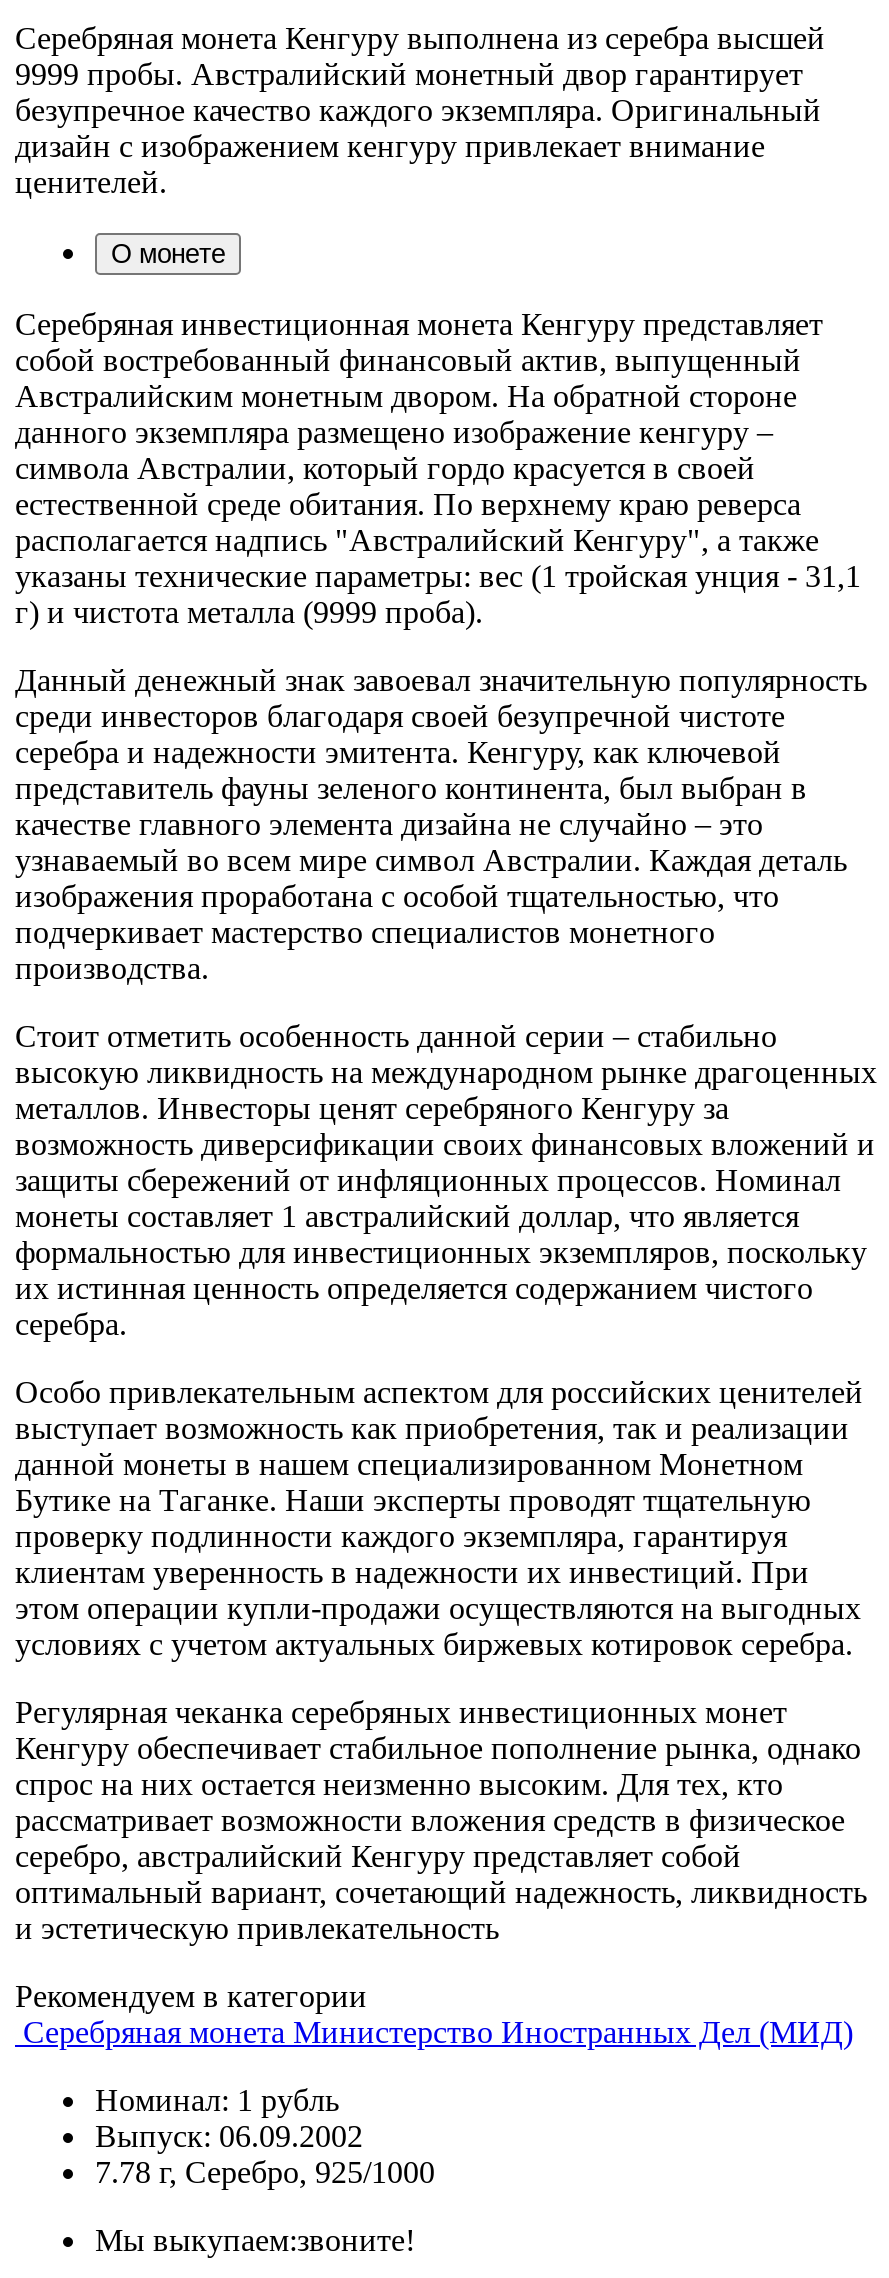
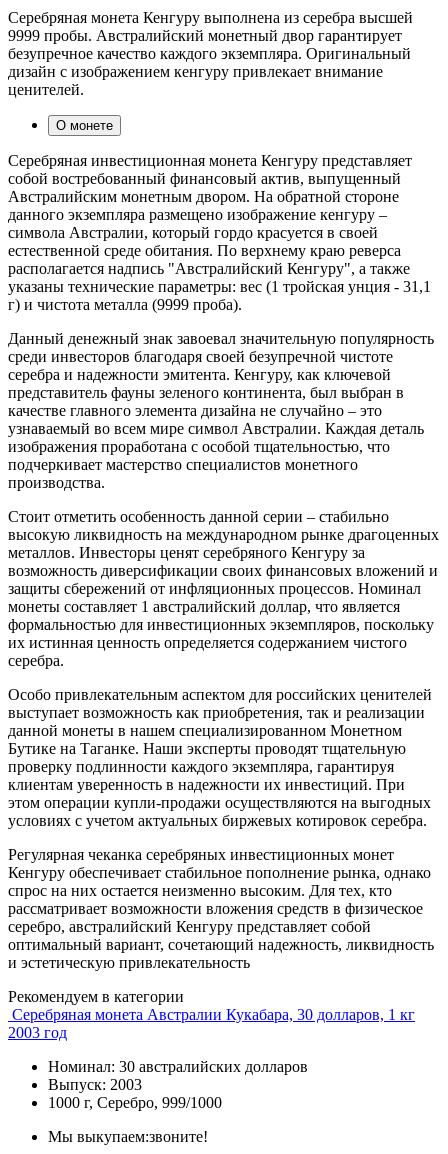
[23,2015,853,2049] Серебряная монета Министерство Иностранных Дел (МИД) -> [8,1006,415,1041] Серебряная монета Австралии Кукабара, 30 долларов, 1 кг | 2003 год
[95,2083,435,2189] Номинал: 1 рубль | Выпуск: 06.09.2002 | 7.78 г, Серебро, 925/1000 -> [48,1058,308,1111] Номинал: 30 австралийских долларов | Выпуск: 2003 | 1000 г, Серебро, 999/1000

